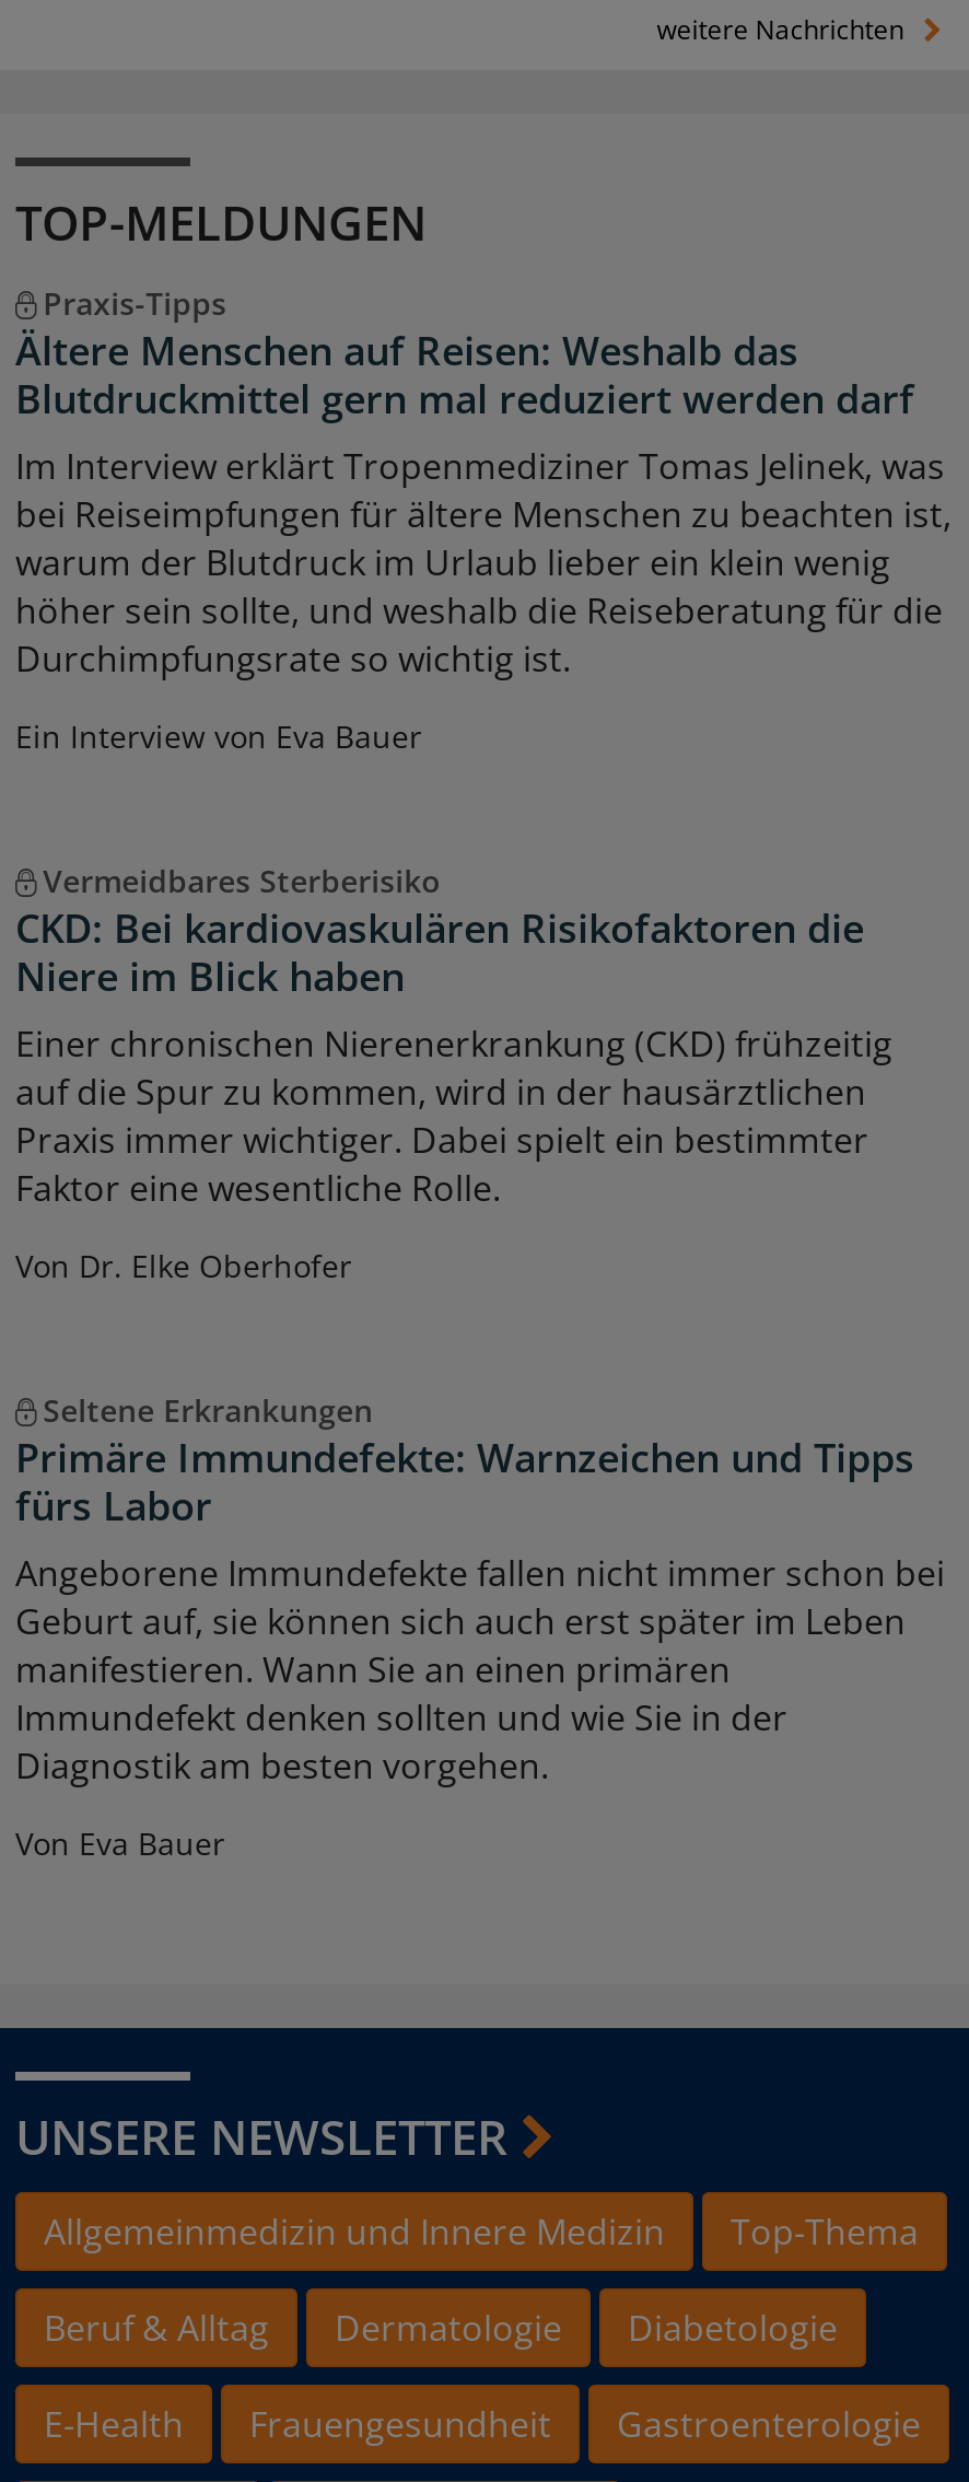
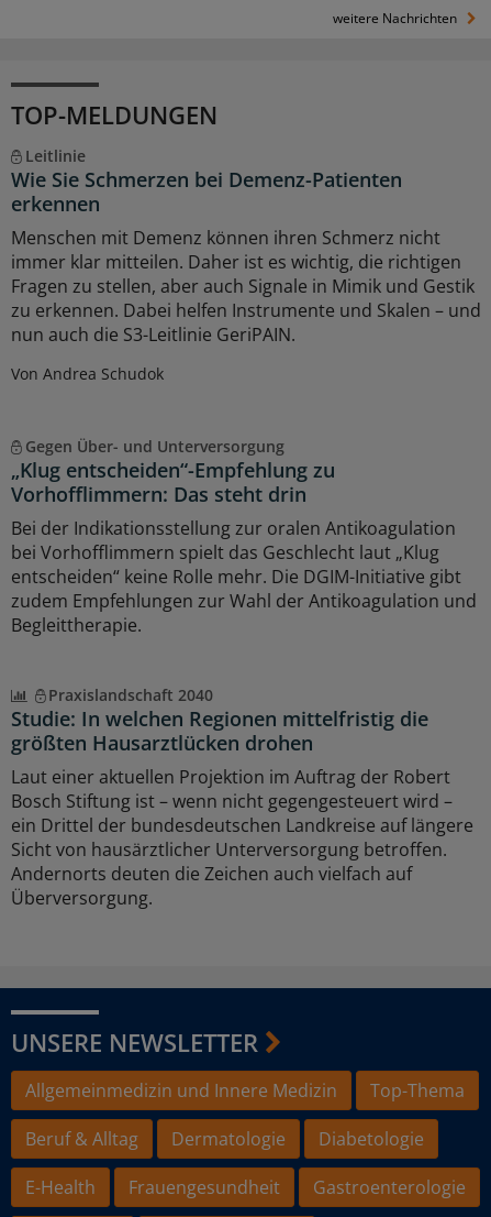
[15,281,952,1863] Praxis-Tipps | Ältere Menschen auf Reisen: Weshalb das | Blutdruckmittel gern mal reduziert werden darf | Im Interview erklärt Tropenmediziner Tomas Jelinek, was | bei Reiseimpfungen für ältere Menschen zu beachten ist, | warum der Blutdruck im Urlaub lieber ein klein wenig | höher sein sollte, und weshalb die Reiseberatung für die | Durchimpfungsrate so wichtig ist. | Ein Interview von Eva Bauer | Vermeidbares Sterberisiko | CKD: Bei kardiovaskulären Risikofaktoren die | Niere im Blick haben | Einer chronischen Nierenerkrankung (CKD) frühzeitig | auf die Spur zu kommen, wird in der hausärztlichen | Praxis immer wichtiger. Dabei spielt ein bestimmter | Faktor eine wesentliche Rolle. | Von Dr. Elke Oberhofer | Seltene Erkrankungen | Primäre Immundefekte: Warnzeichen und Tipps | fürs Labor | Angeborene Immundefekte fallen nicht immer schon bei | Geburt auf, sie können sich auch erst später im Leben | manifestieren. Wann Sie an einen primären | Immundefekt denken sollten und wie Sie in der | Diagnostik am besten vorgehen. | Von Eva Bauer -> [11,145,481,910] Leitlinie | Wie Sie Schmerzen bei Demenz-Patienten | erkennen | Menschen mit Demenz können ihren Schmerz nicht | immer klar mitteilen. Daher ist es wichtig, die richtigen | Fragen zu stellen, aber auch Signale in Mimik und Gestik | zu erkennen. Dabei helfen Instrumente und Skalen – und | nun auch die S3-Leitlinie GeriPAIN. | Von Andrea Schudok | Gegen Über- und Unterversorgung | „Klug entscheiden“-Empfehlung zu | Vorhofflimmern: Das steht drin | Bei der Indikationsstellung zur oralen Antikoagulation | bei Vorhofflimmern spielt das Geschlecht laut „Klug | entscheiden“ keine Rolle mehr. Die DGIM-Initiative gibt | zudem Empfehlungen zur Wahl der Antikoagulation und | Begleittherapie. | Praxislandschaft 2040 | Studie: In welchen Regionen mittelfristig die | größten Hausarztlücken drohen | Laut einer aktuellen Projektion im Auftrag der Robert | Bosch Stiftung ist – wenn nicht gegengesteuert wird – | ein Drittel der bundesdeutschen Landkreise auf längere | Sicht von hausärztlicher Unterversorgung betroffen. | Andernorts deuten die Zeichen auch vielfach auf | Überversorgung.

